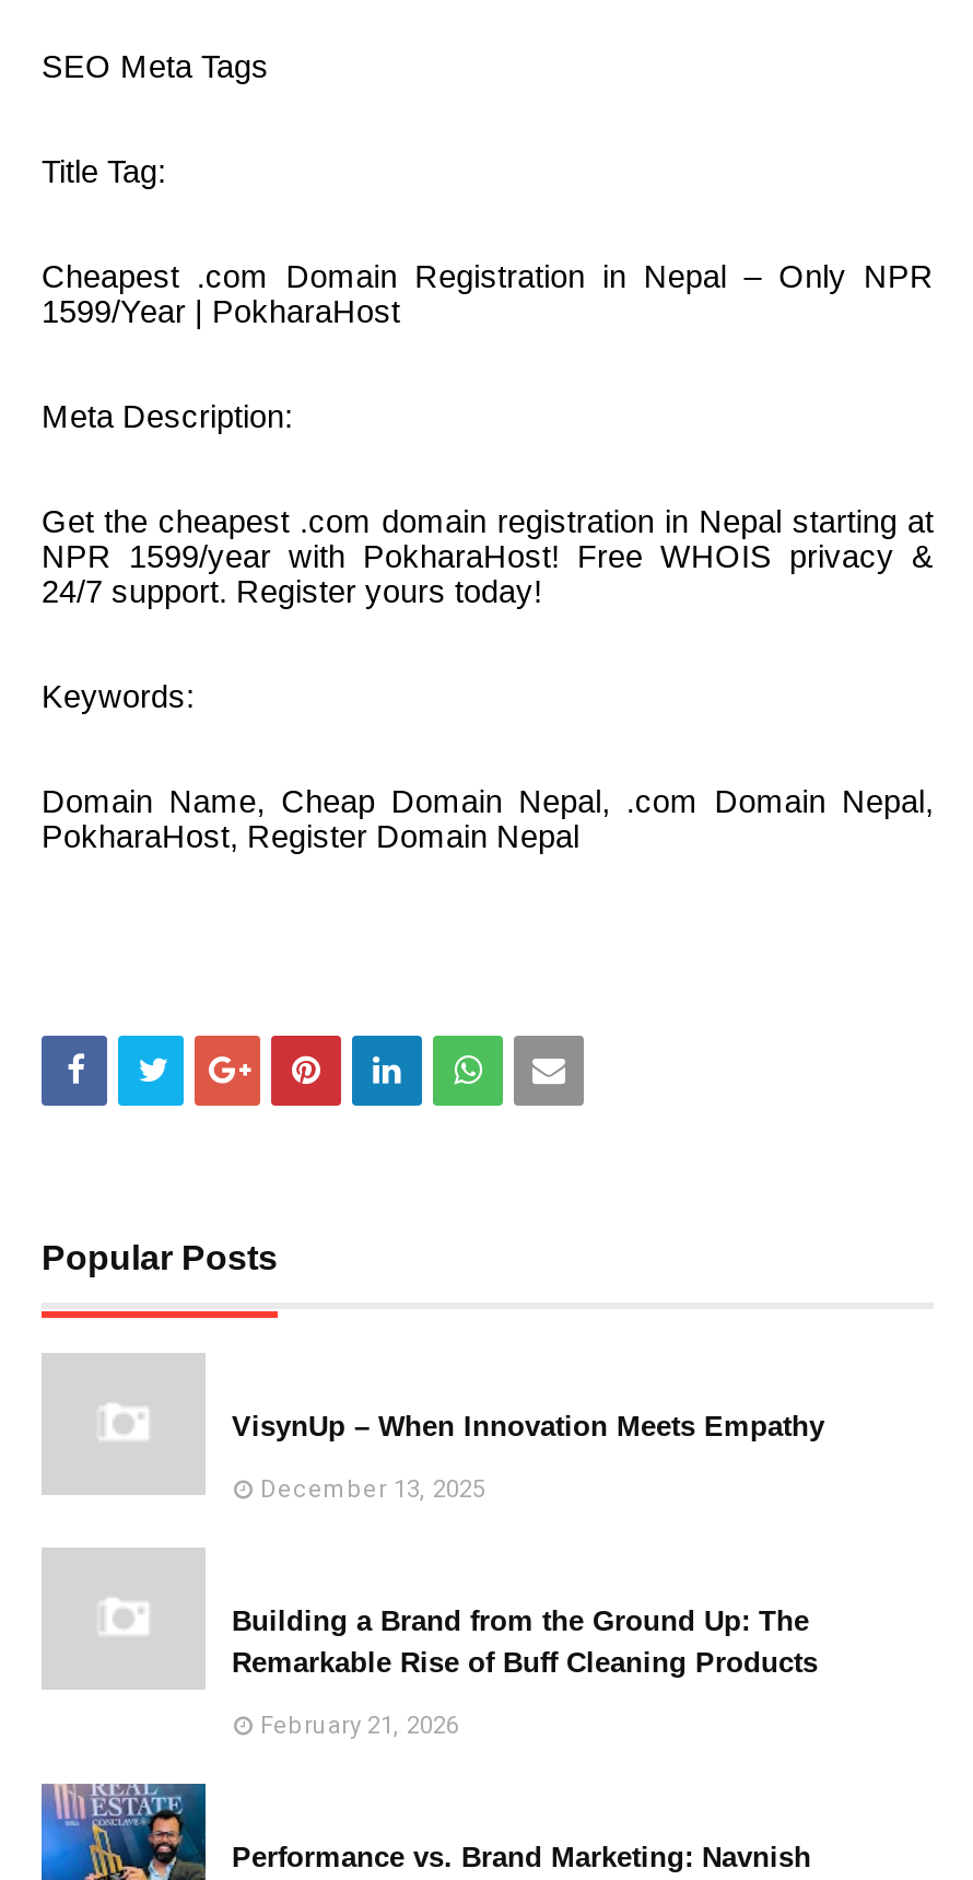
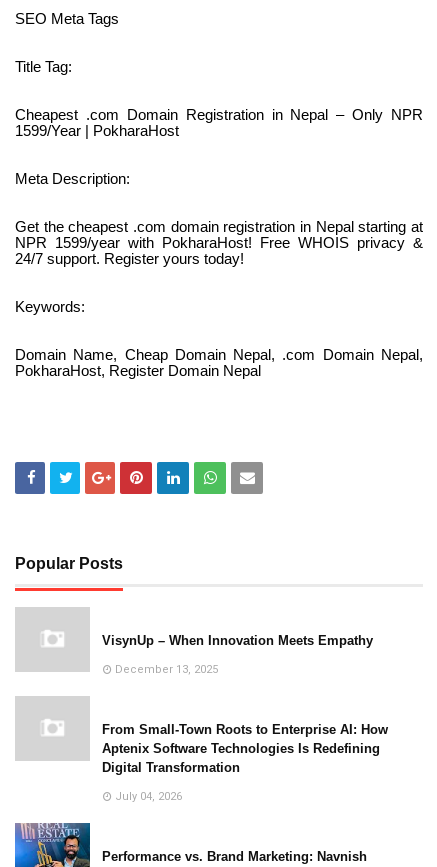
[232,1605,818,1679] Building a Brand from the Ground Up: The | Remarkable Rise of Buff Cleaning Products -> [102,722,388,775] From Small-Town Roots to Enterprise AI: How | Aptenix Software Technologies Is Redefining | Digital Transformation
[260,1712,459,1740] February 21, 2026 -> [115,790,182,803] July 04, 2026

